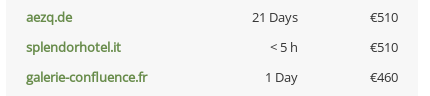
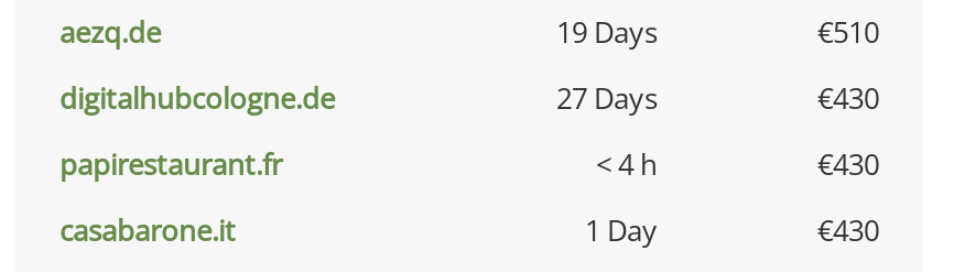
[251,8,297,26] 21 Days -> [556,12,658,52] 19 Days
[26,38,398,86] splendorhotel.it | < 5 h | €510 | galerie-confluence.fr -> [59,78,879,250] digitalhubcologne.de | 27 Days | €430 | papirestaurant.fr | < 4 h | €430 | casabarone.it
[370,68,398,86] €460 -> [817,210,879,250] €430

